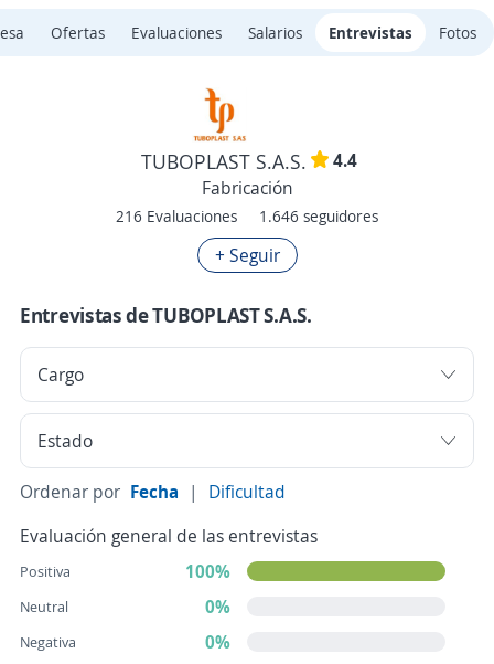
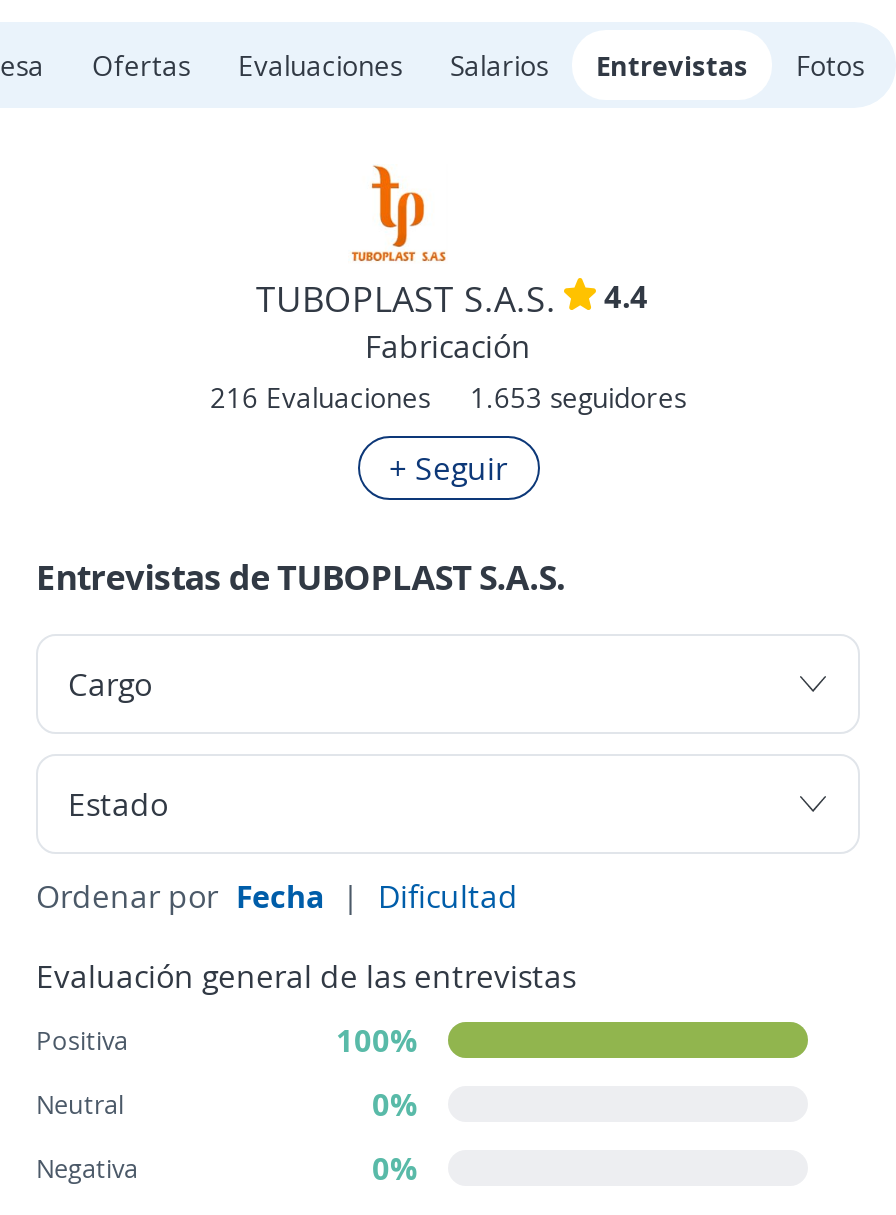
[116,206,378,227] 216 Evaluaciones 1.646 seguidores -> [210,378,686,416] 216 Evaluaciones 1.653 seguidores

